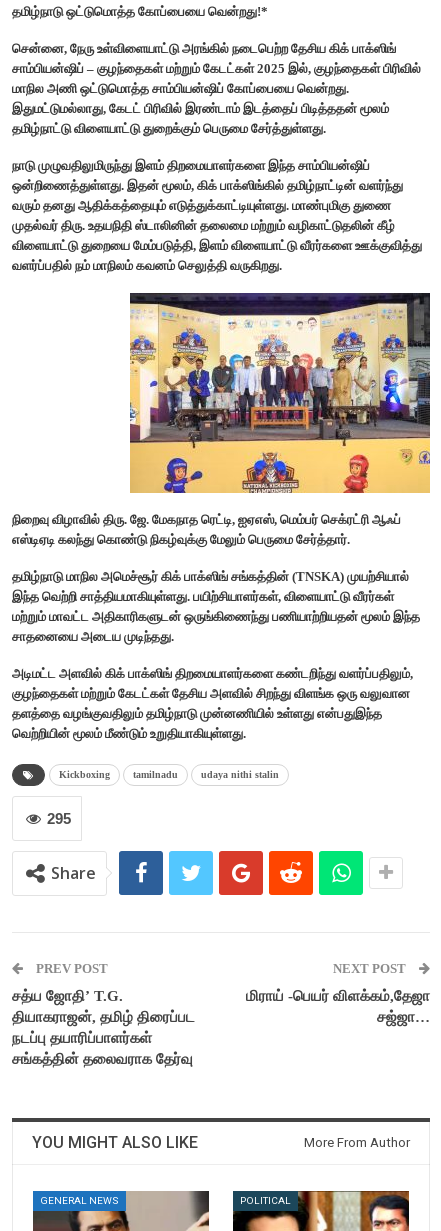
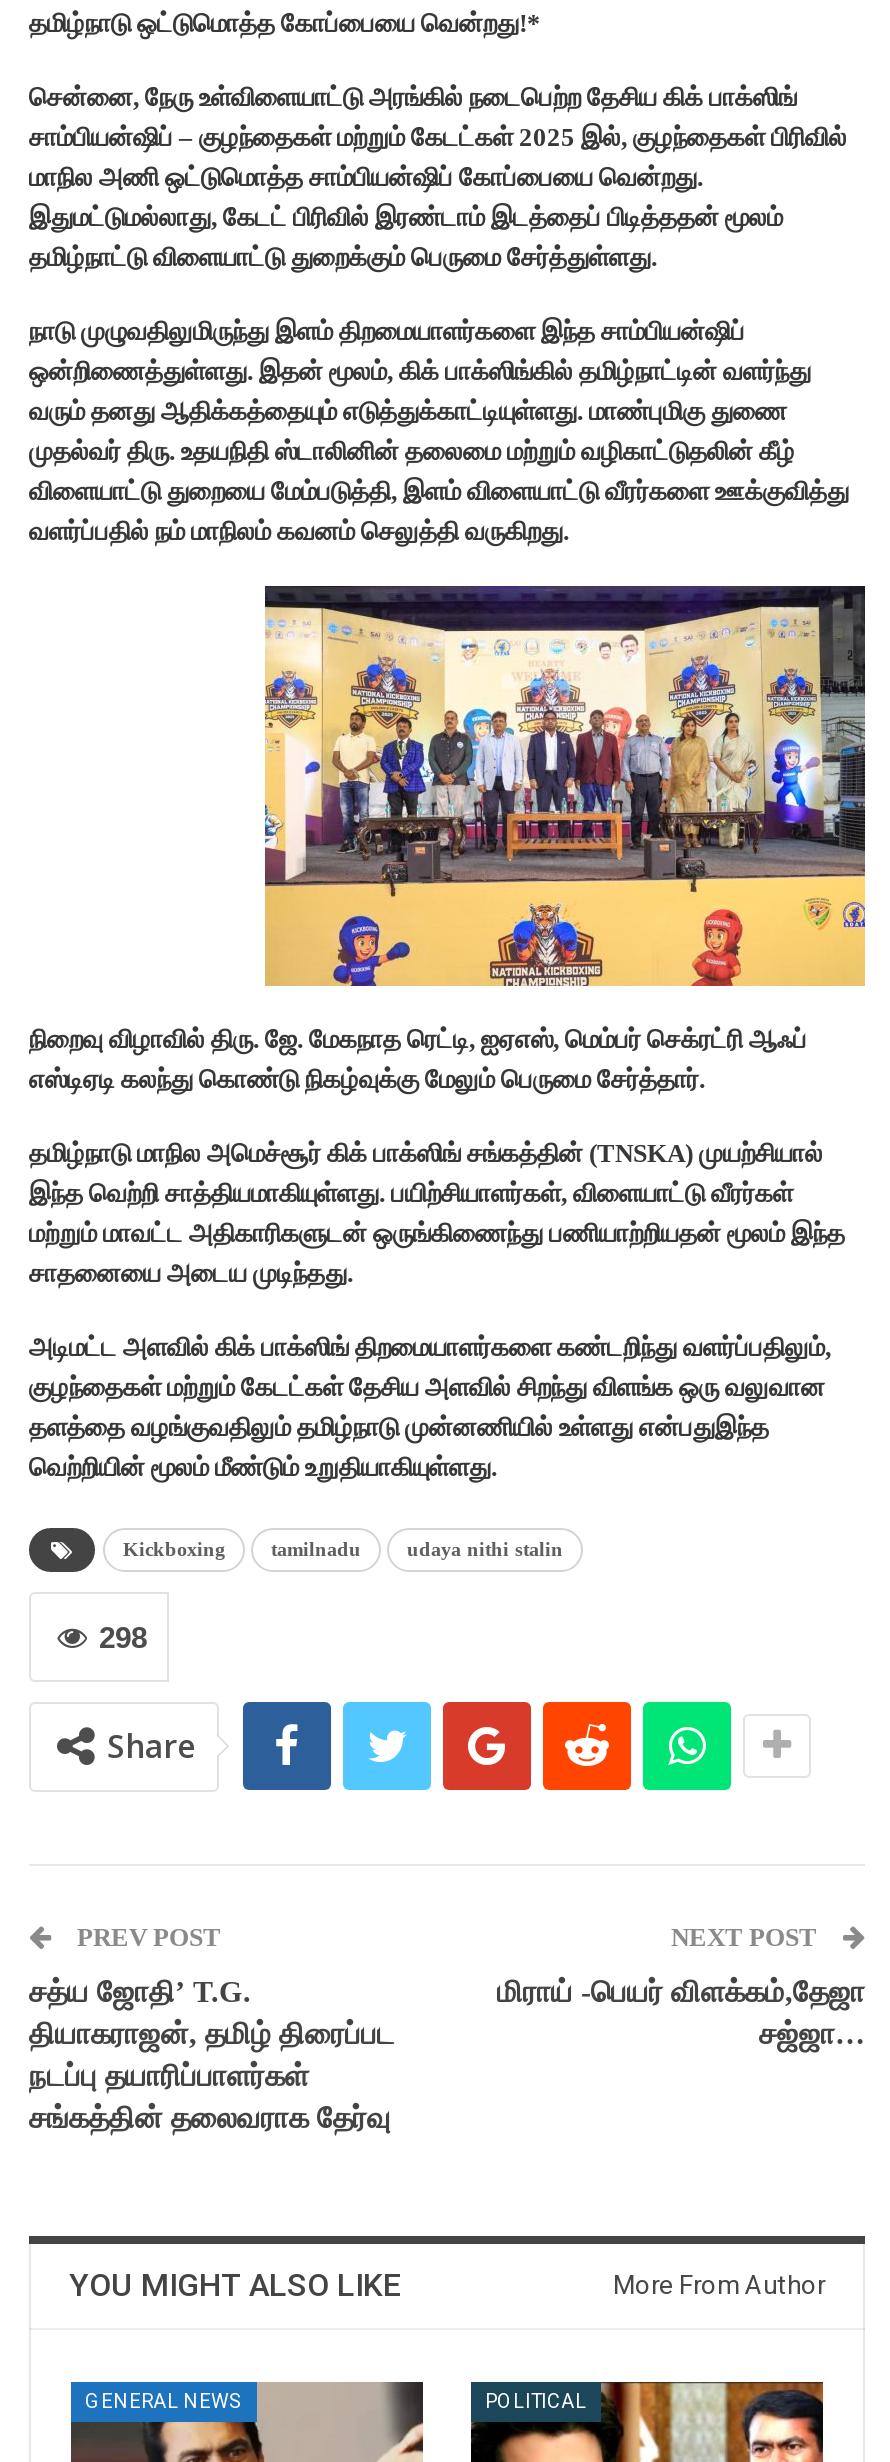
[47,809,71,826] 295 -> [99,1619,147,1653] 298

